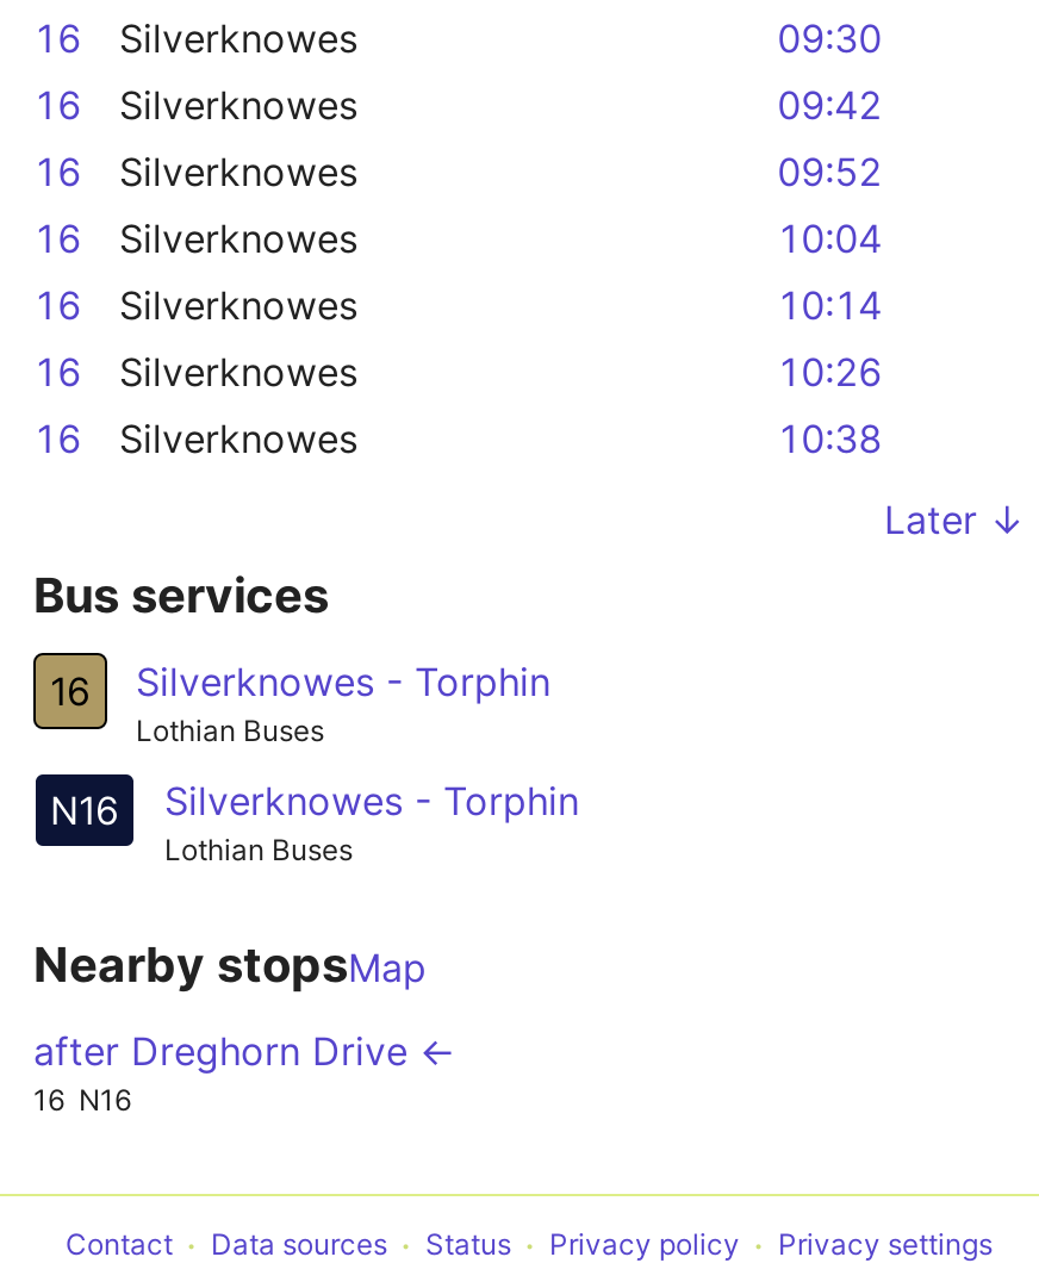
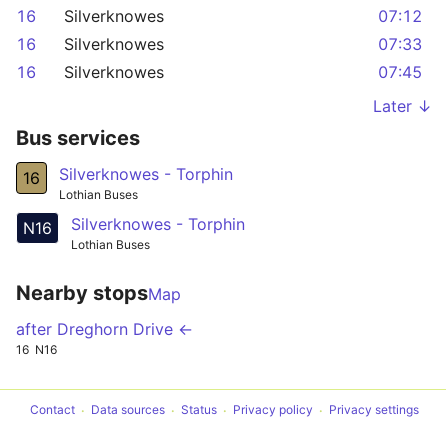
[777,14,882,62] 09:30 -> [378,6,422,26] 07:12
[777,81,882,129] 09:42 -> [378,34,422,54] 07:33
[33,148,882,462] 09:52 | 16 | Silverknowes | 10:04 | 16 | Silverknowes | 10:14 | 16 | Silverknowes | 10:26 | 16 | Silverknowes | 10:38 -> [378,62,422,82] 07:45

